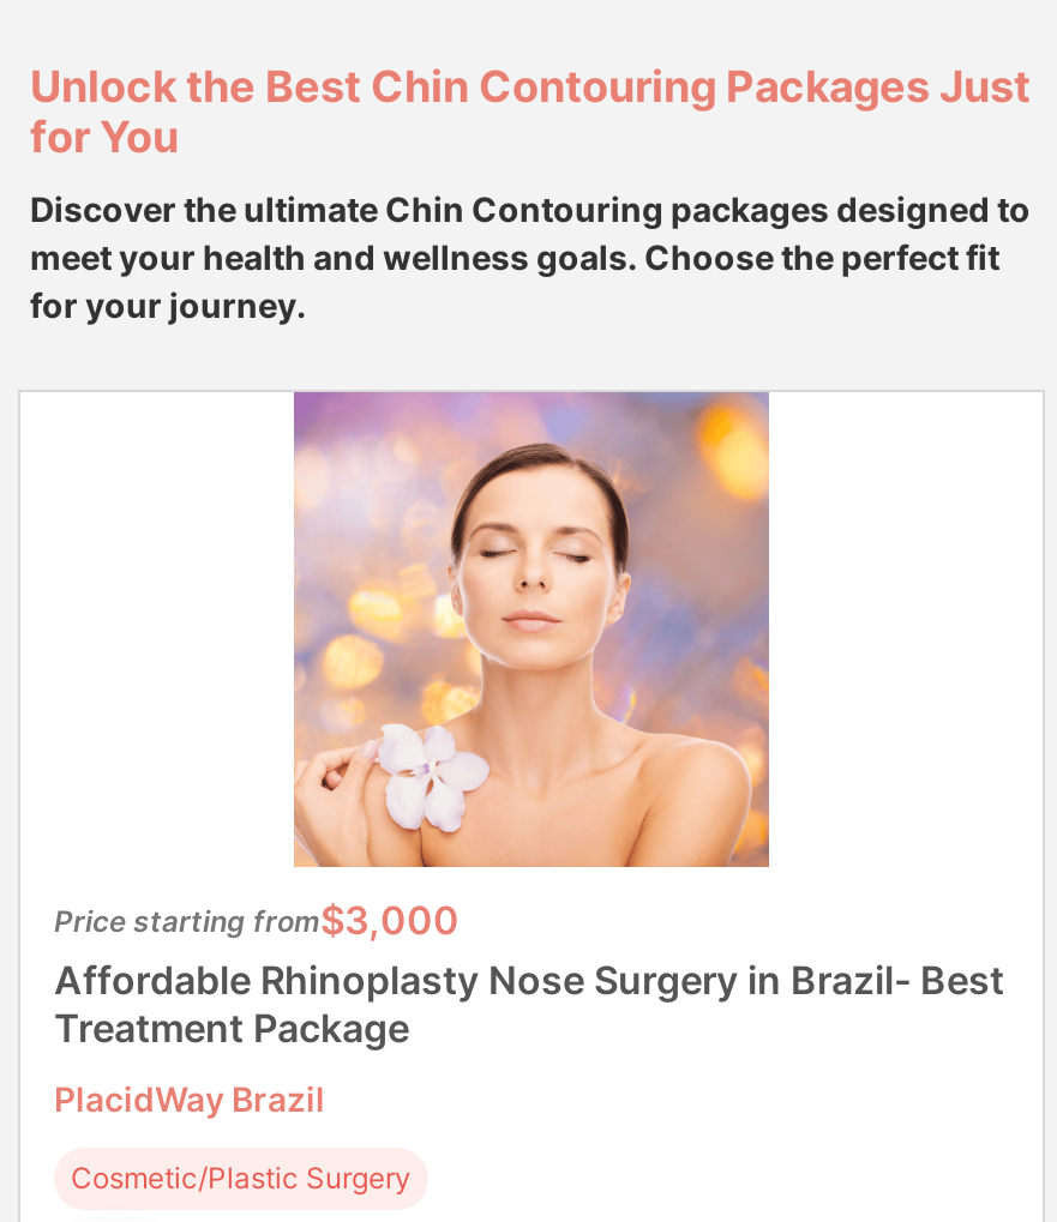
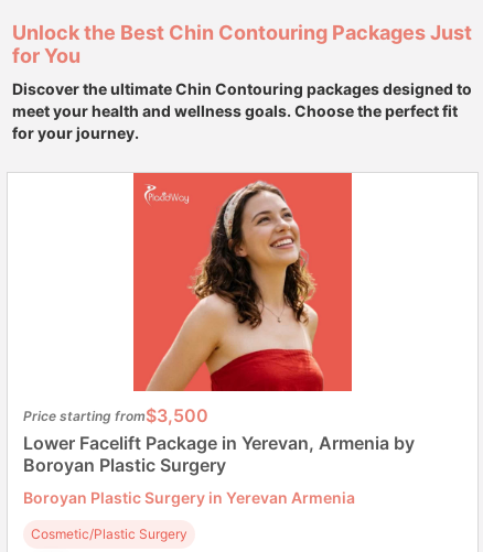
[54,390,1004,1052] [image] | Price starting from$3,000 | Affordable Rhinoplasty Nose Surgery in Brazil- Best | Treatment Package -> [23,172,415,476] [image] | Price starting from$3,500 | Lower Facelift Package in Yerevan, Armenia by | Boroyan Plastic Surgery
[54,1078,325,1119] PlacidWay Brazil -> [23,488,355,507] Boroyan Plastic Surgery in Yerevan Armenia

